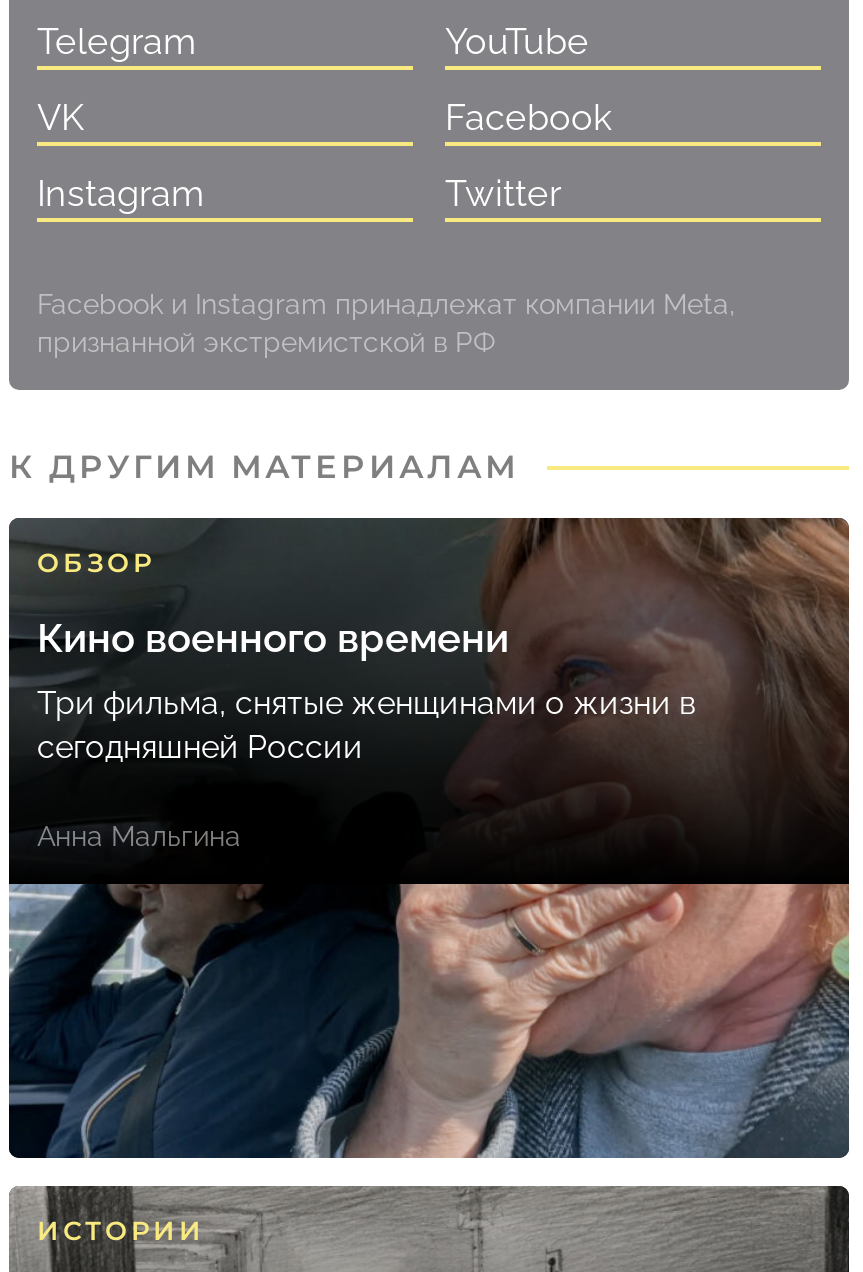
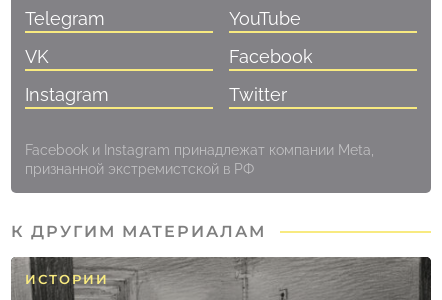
[9,518,849,1160] [image] | ОБЗОР | Кино военного времени | Три фильма, снятые женщинами о жизни в | сегодняшней России | Анна Мальгина -> none

